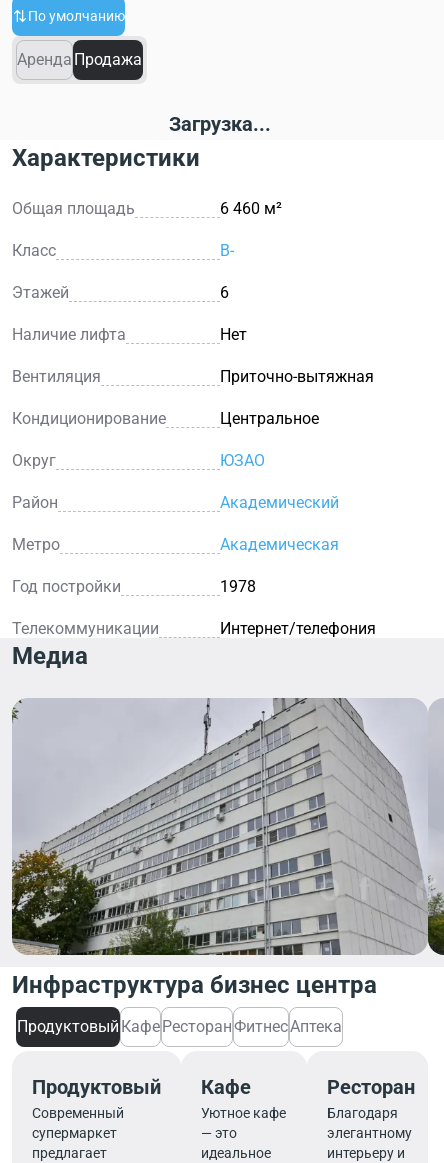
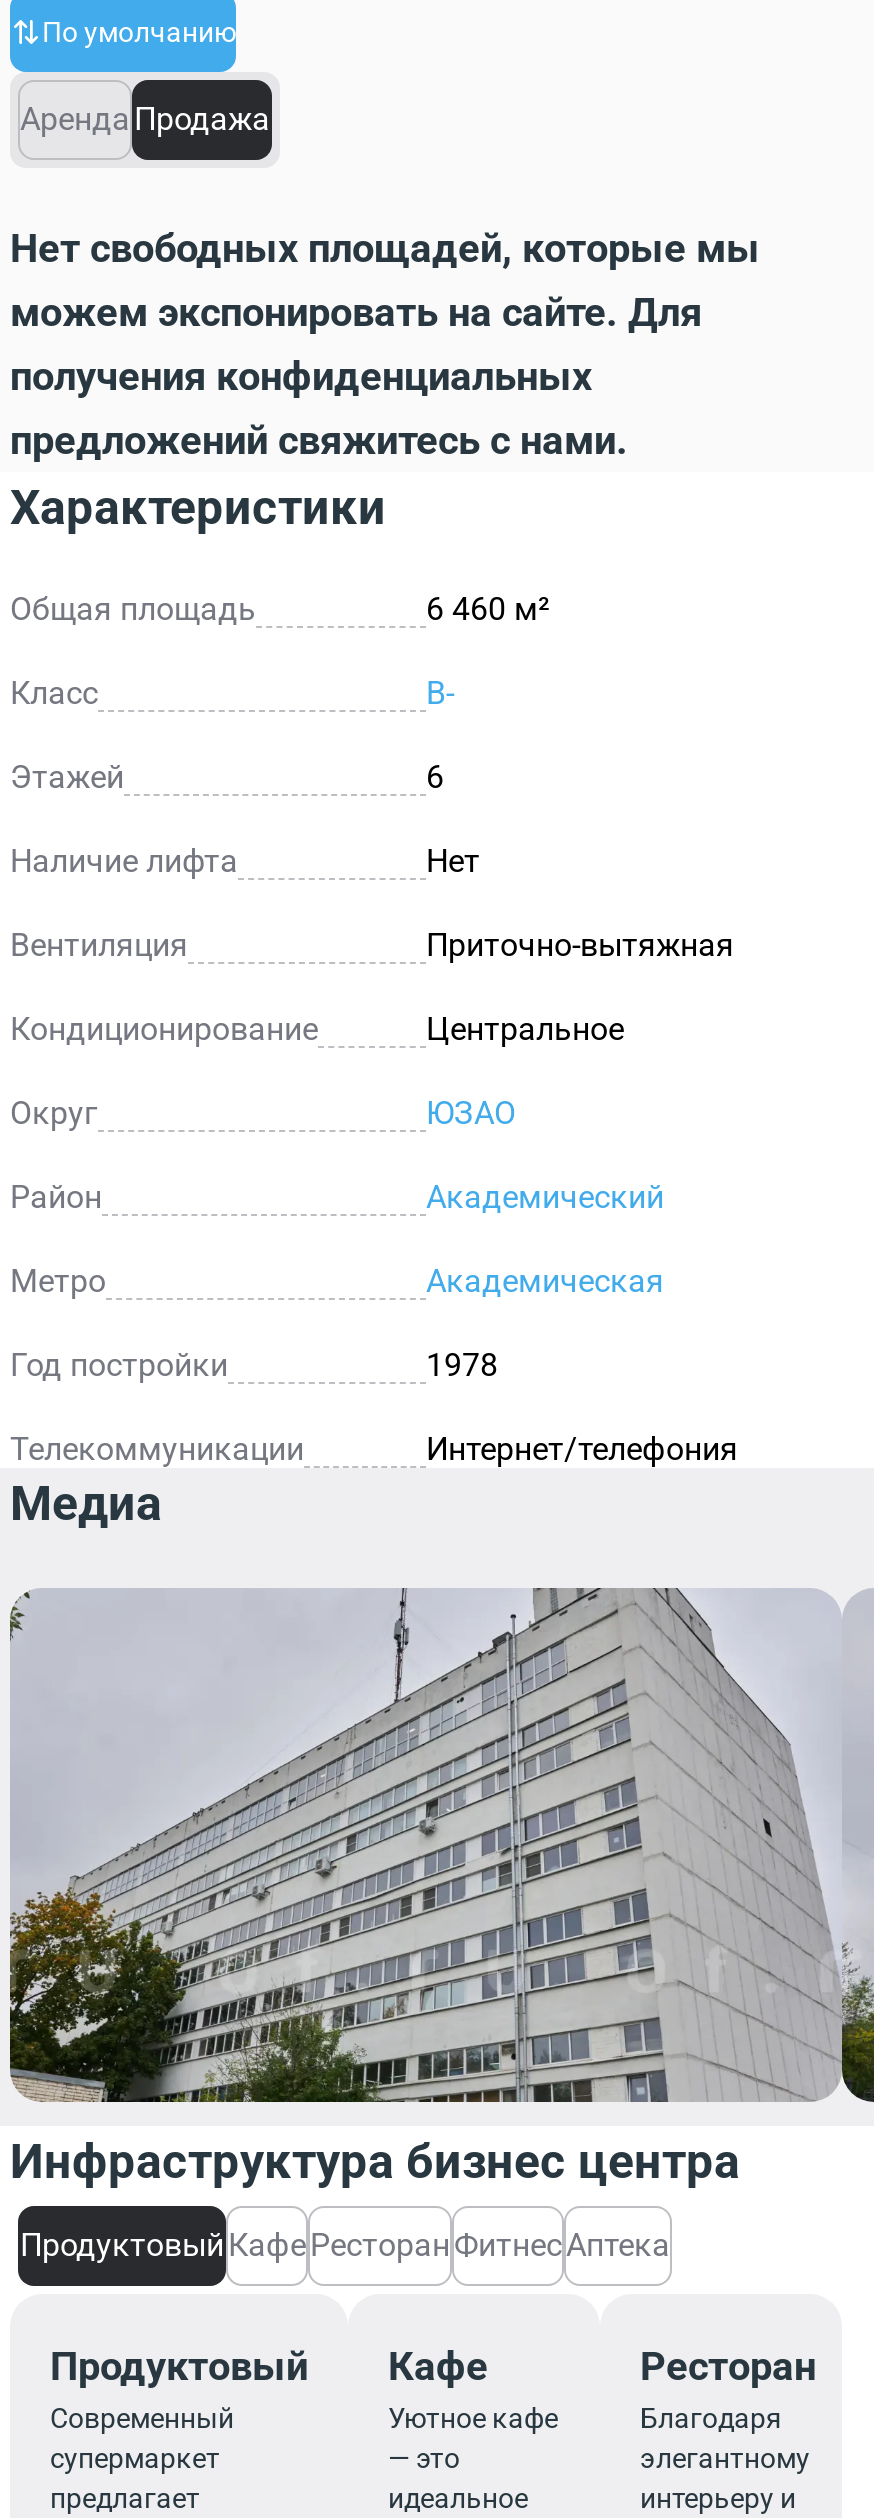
[169,112,271,136] Загрузка... -> [10,224,760,464] Нет свободных площадей, которые мы | можем экспонировать на сайте. Для | получения конфиденциальных | предложений свяжитесь с нами.

